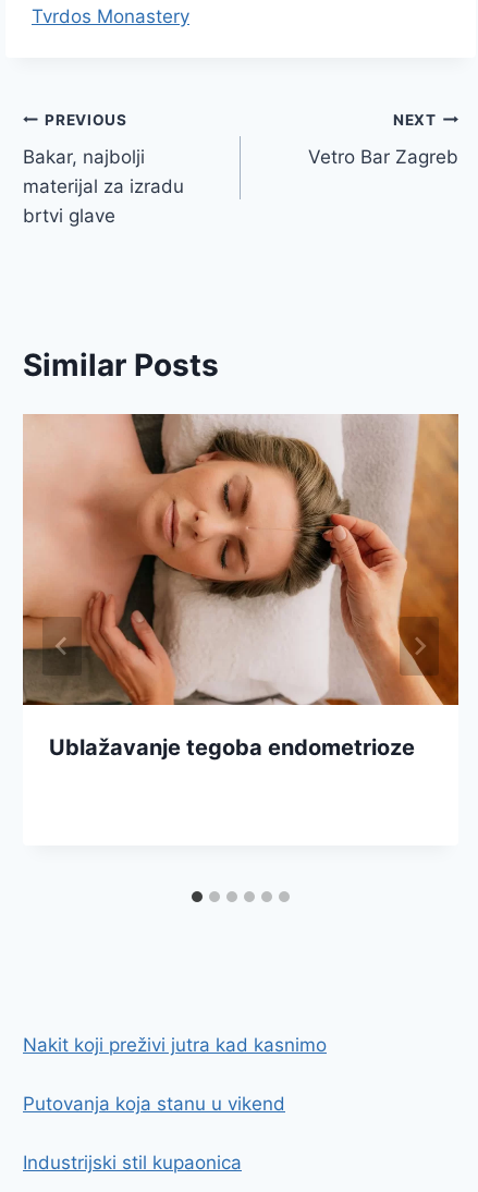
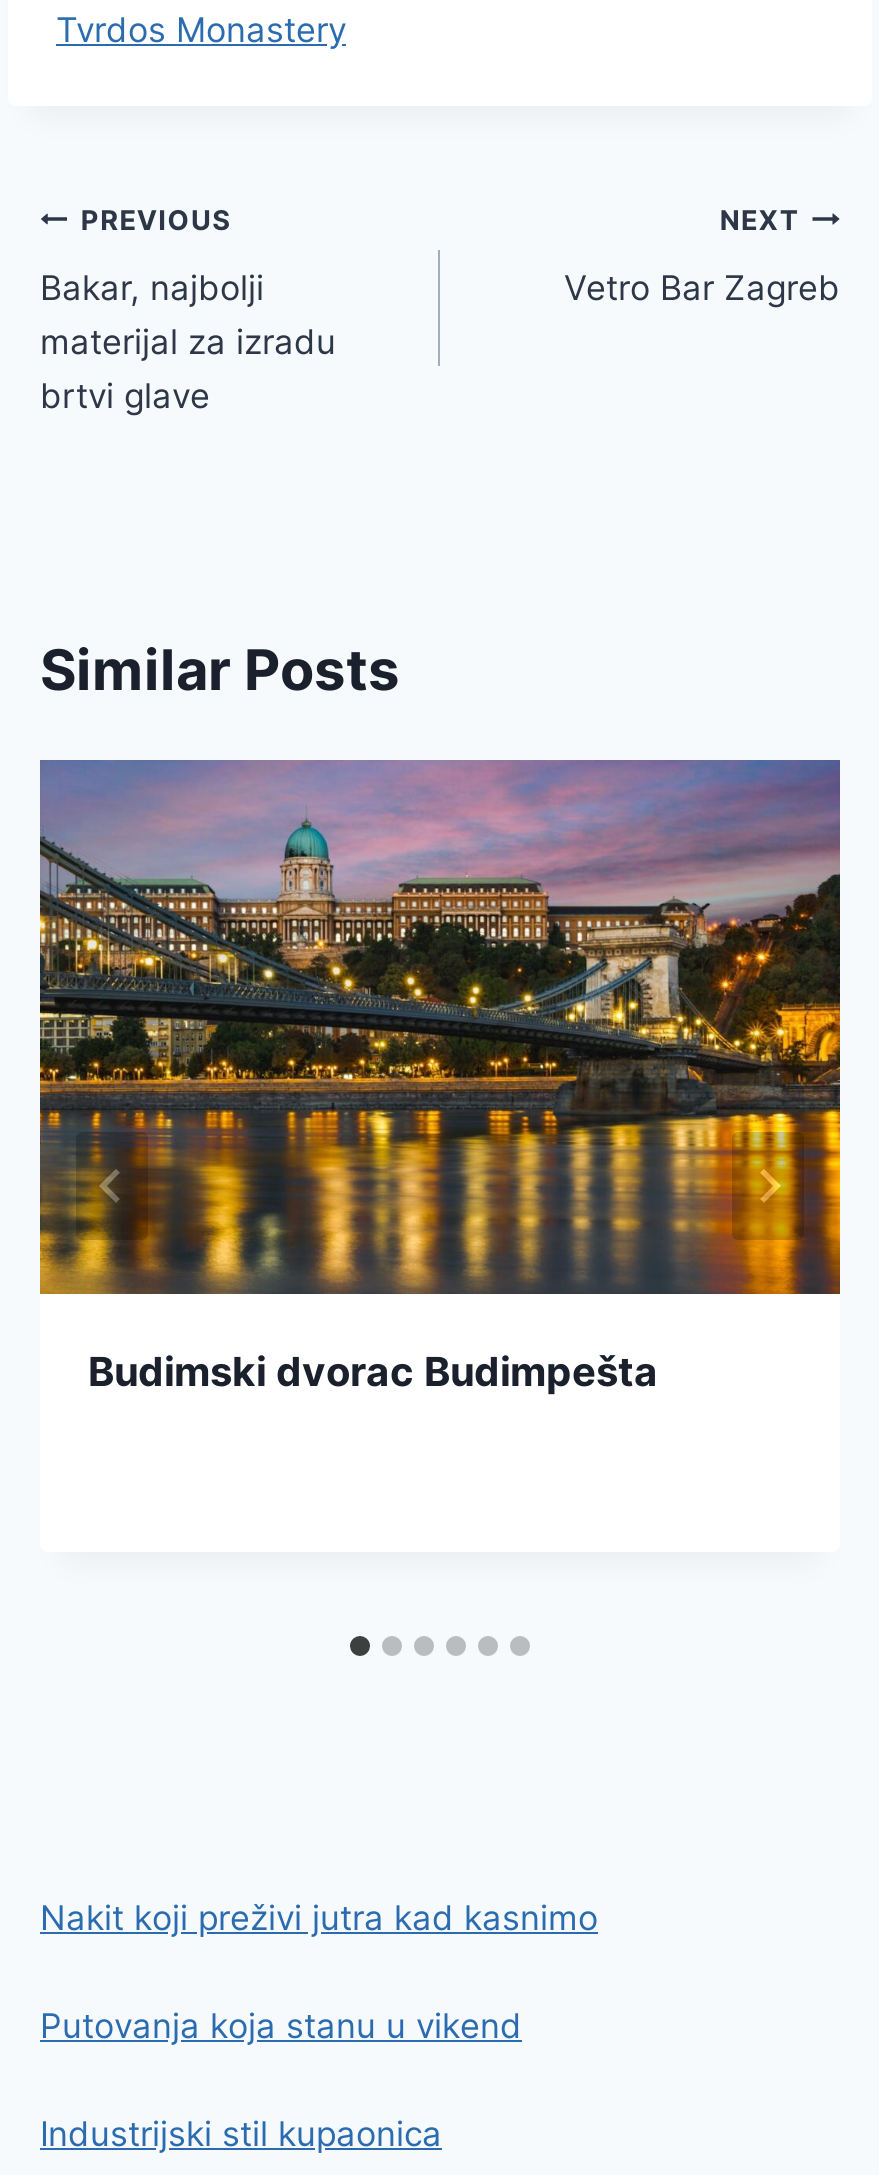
[22,413,459,760] [image] | Ublažavanje tegoba endometrioze -> [38,758,842,1396] [image] | Budimski dvorac Budimpešta

